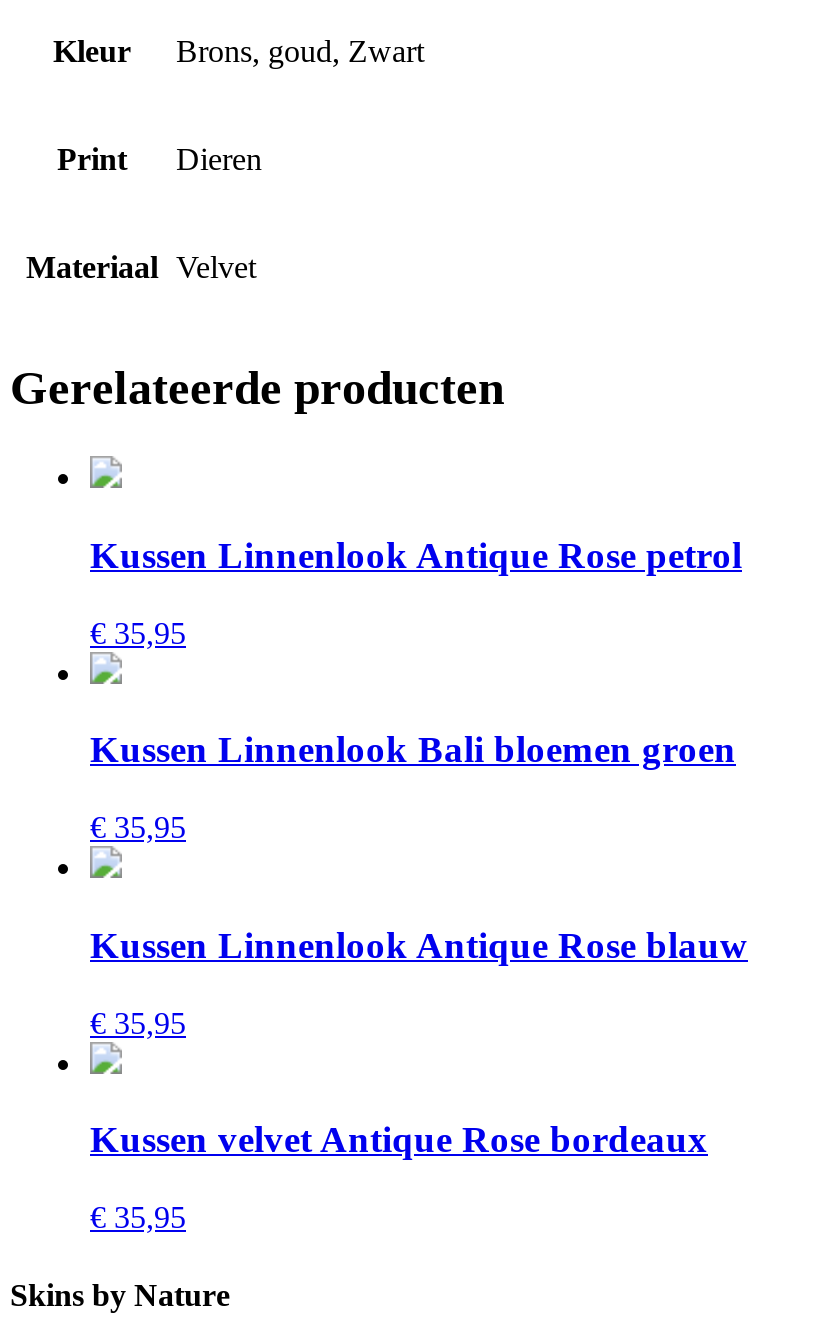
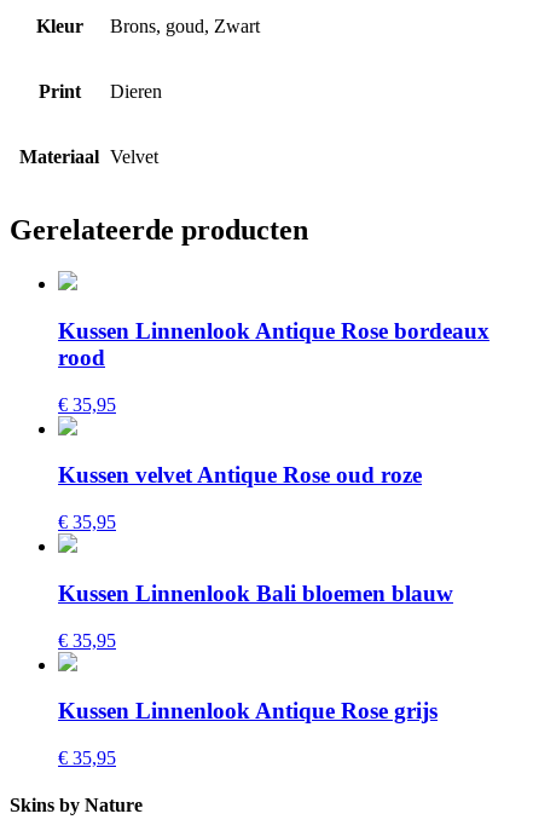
[90,534,742,576] Kussen Linnenlook Antique Rose petrol -> [58,318,489,370] Kussen Linnenlook Antique Rose bordeaux | rood
[90,729,736,771] Kussen Linnenlook Bali bloemen groen -> [58,463,422,488] Kussen velvet Antique Rose oud roze
[90,924,748,966] Kussen Linnenlook Antique Rose blauw -> [58,580,453,606] Kussen Linnenlook Bali bloemen blauw
[90,1119,708,1161] Kussen velvet Antique Rose bordeaux -> [58,698,438,724] Kussen Linnenlook Antique Rose grijs

